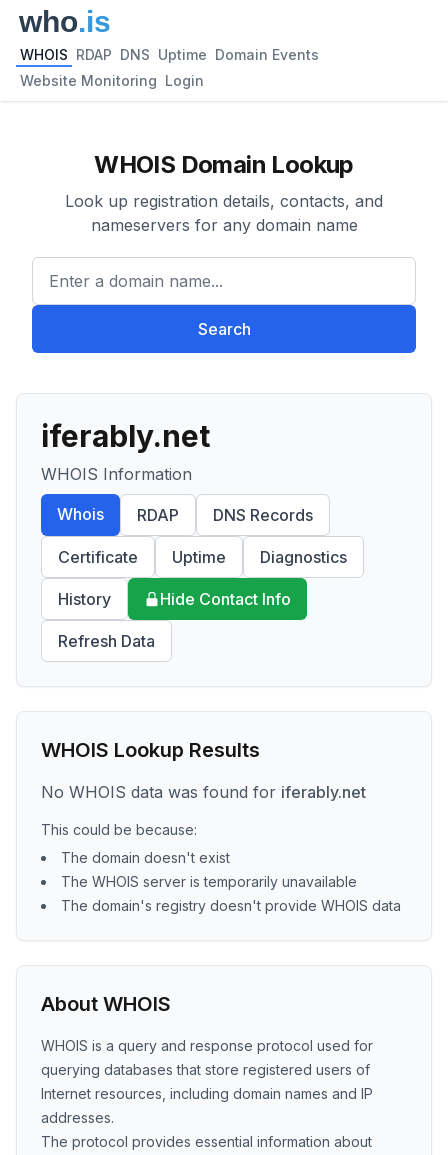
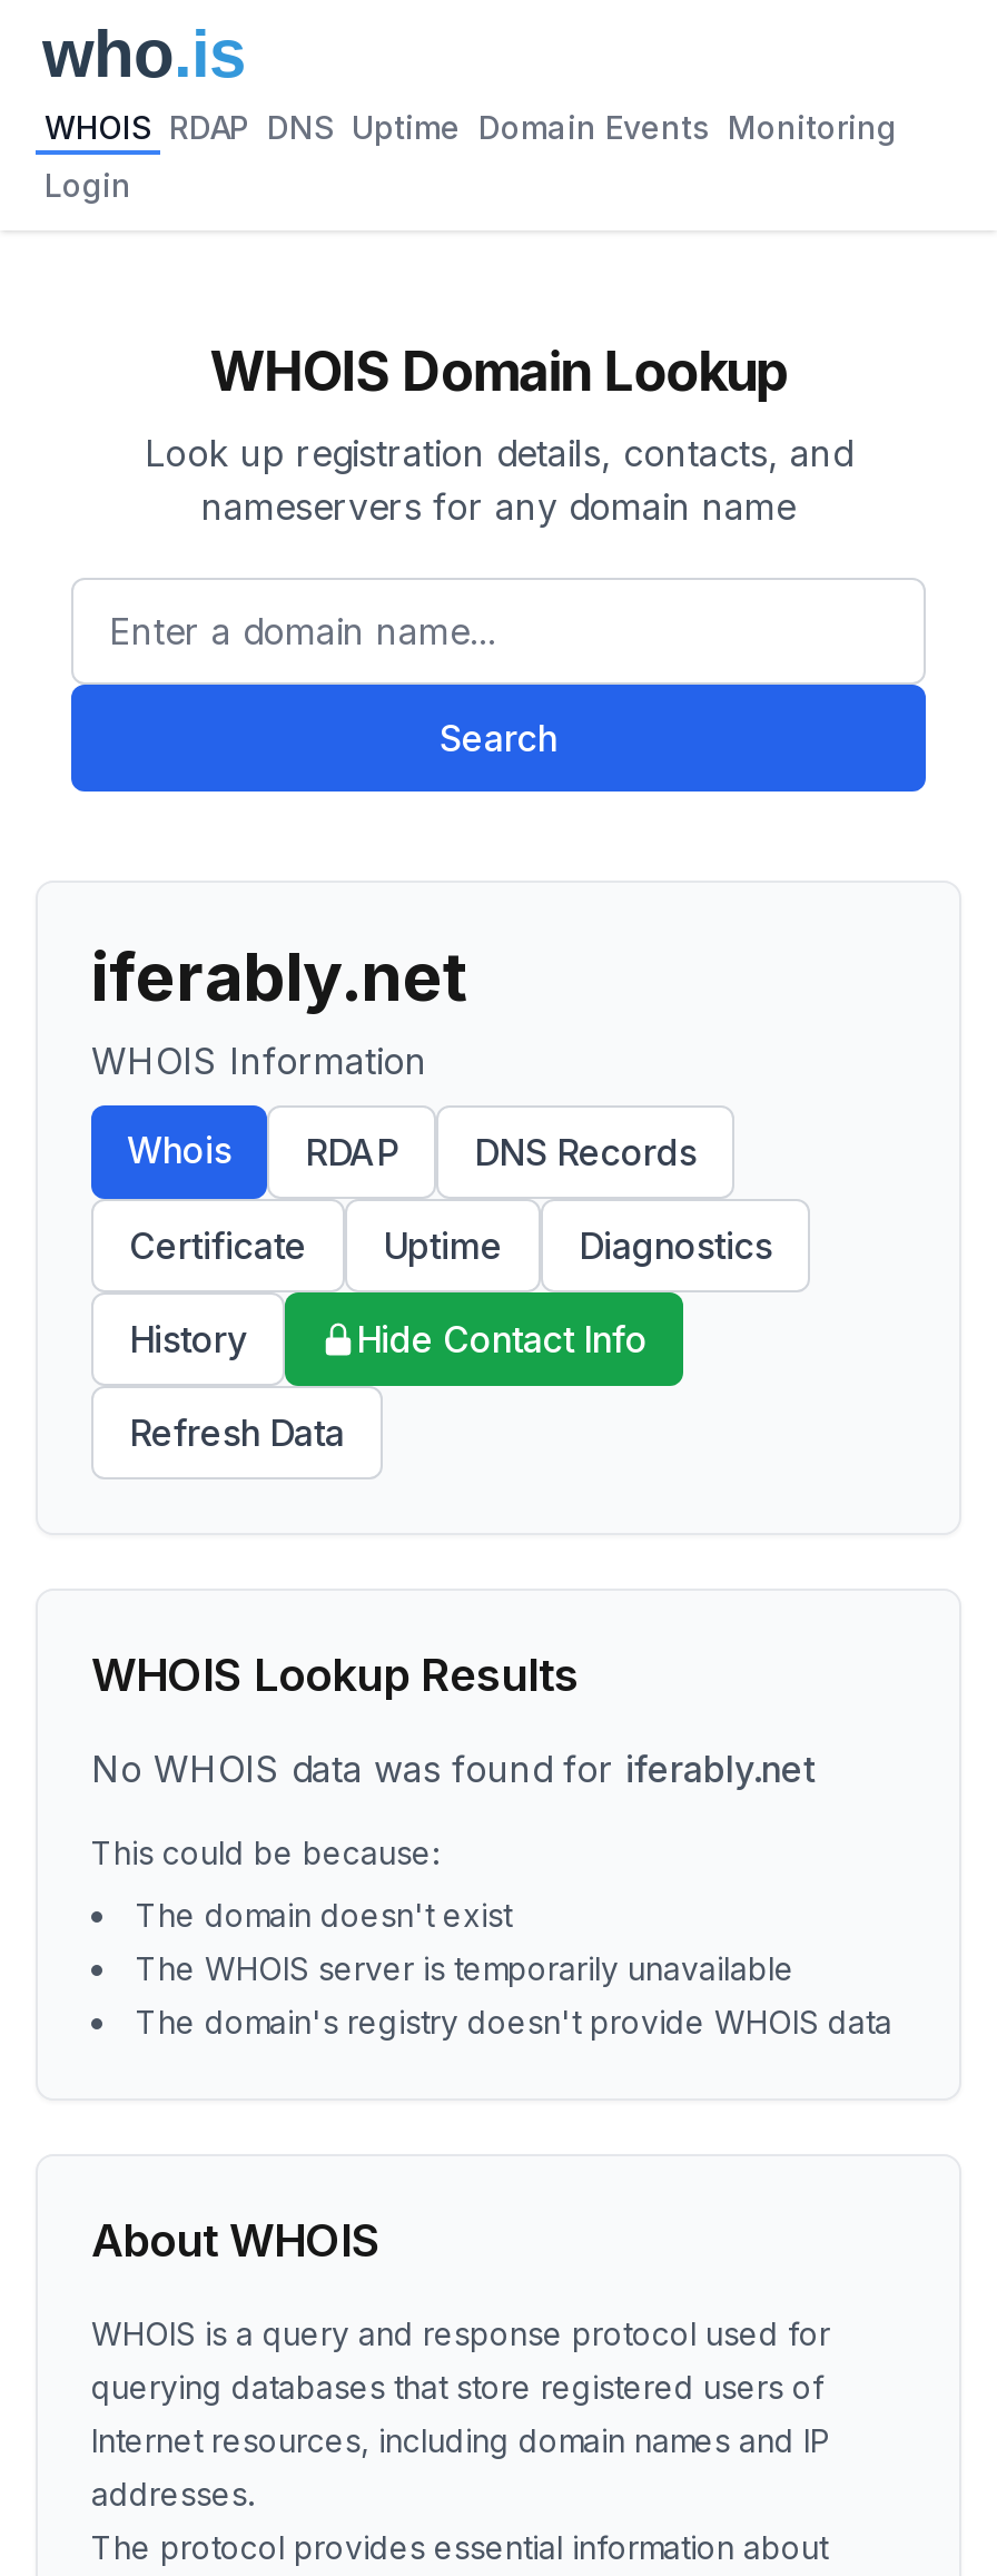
[20,46,319,63] WHOIS RDAP DNS Uptime Domain Events -> [45,108,897,146] WHOIS RDAP DNS Uptime Domain Events Monitoring
[20,72,204,89] Website Monitoring Login -> [45,166,131,204] Login

